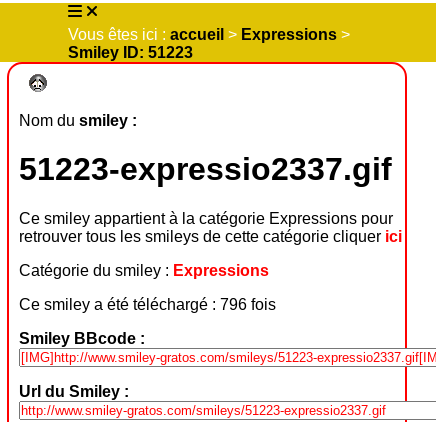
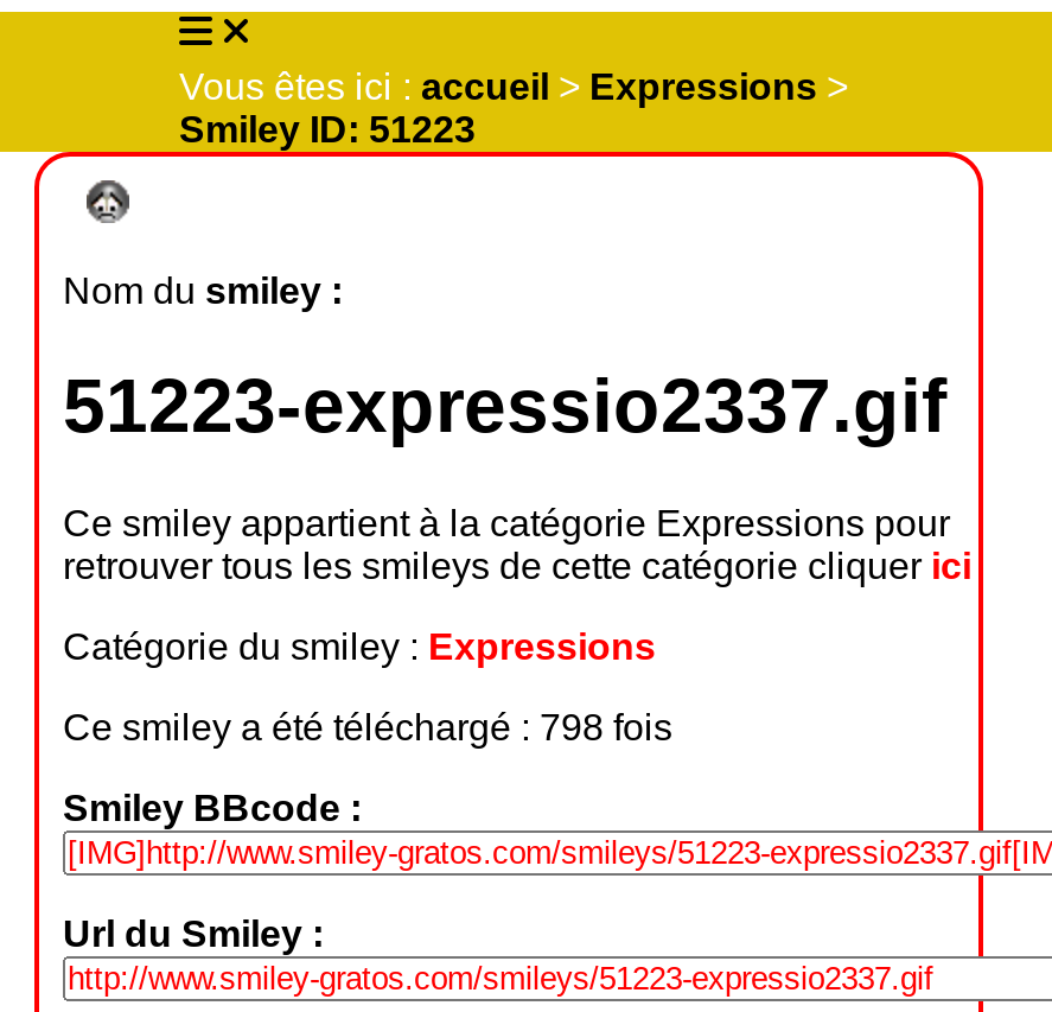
[19,296,276,313] Ce smiley a été téléchargé : 796 fois -> [63,707,672,747] Ce smiley a été téléchargé : 798 fois

